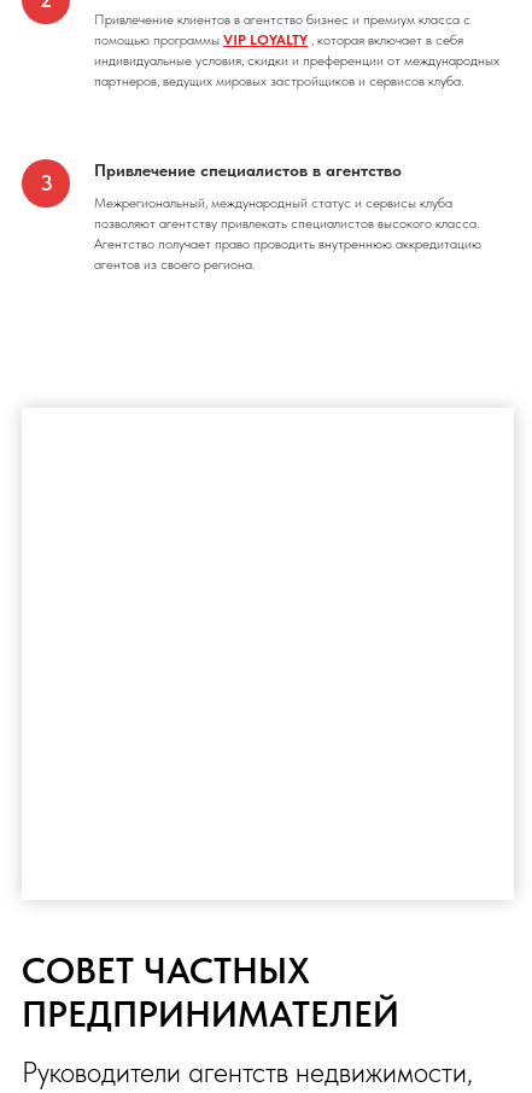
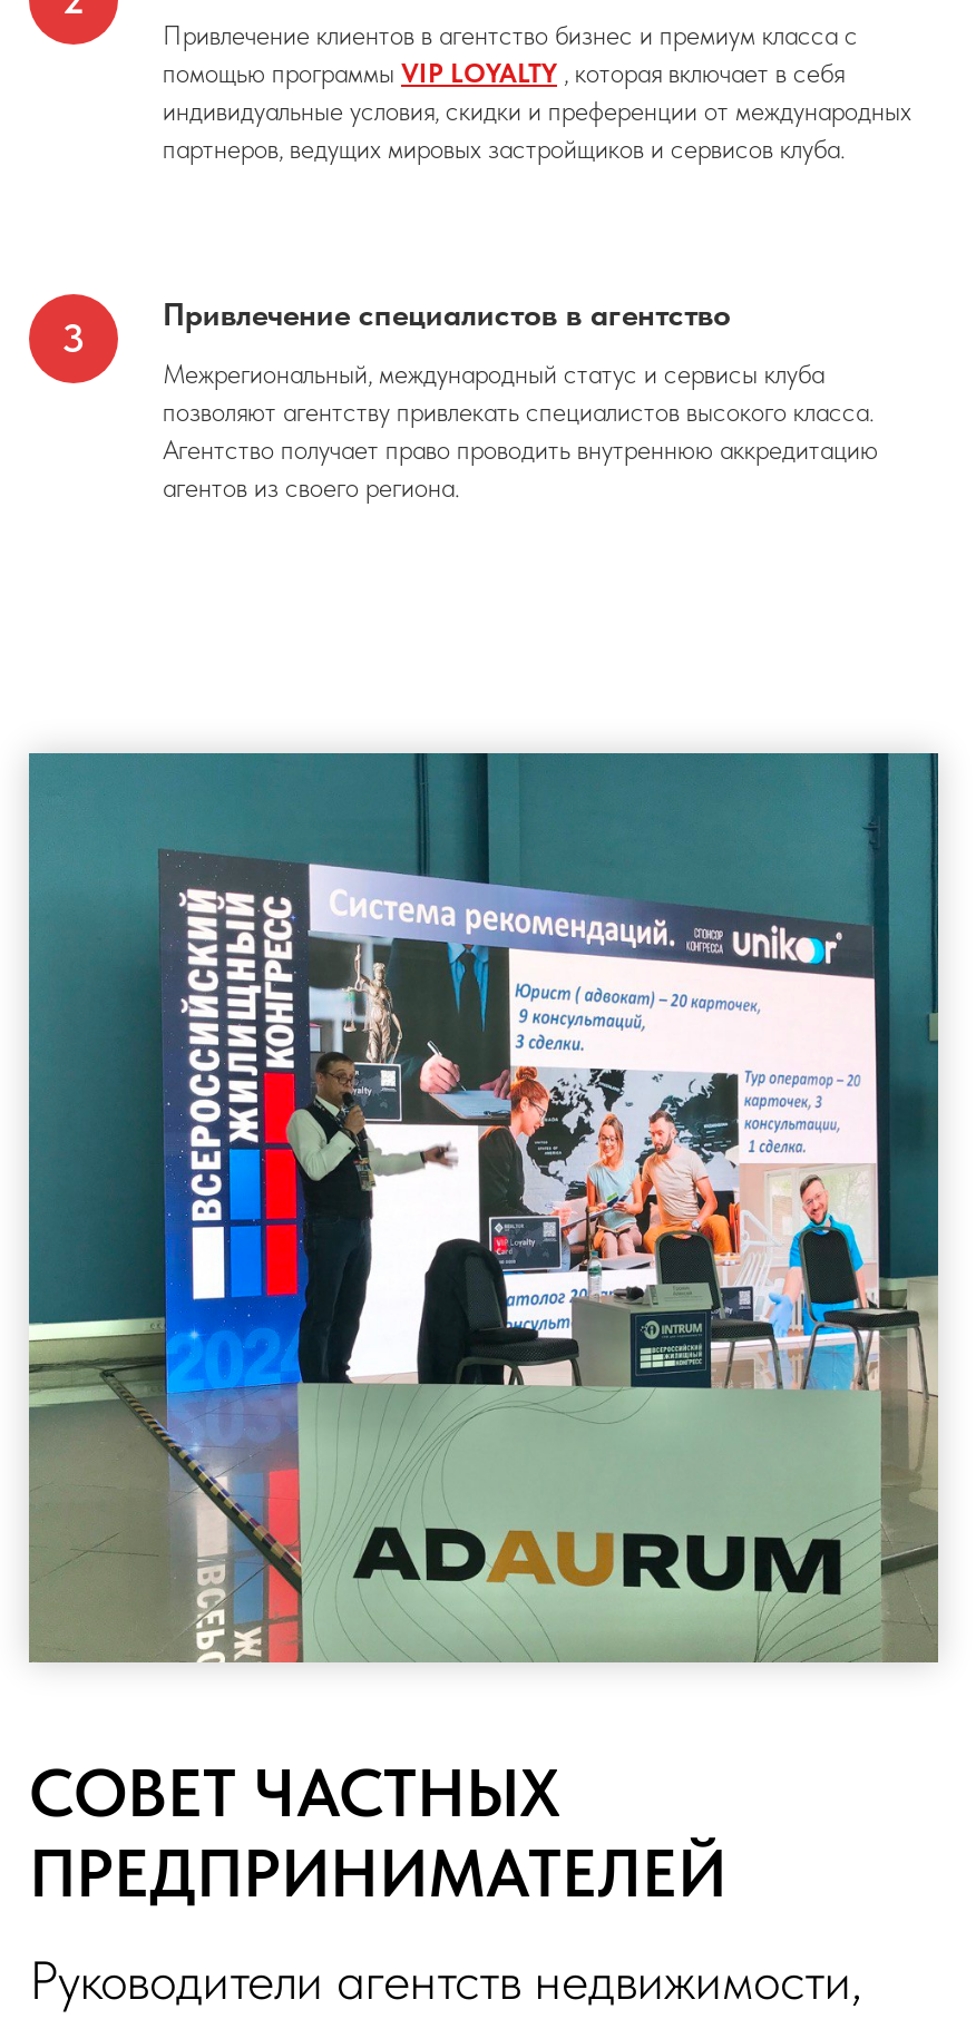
none -> [27,751,940,1665] [image]

